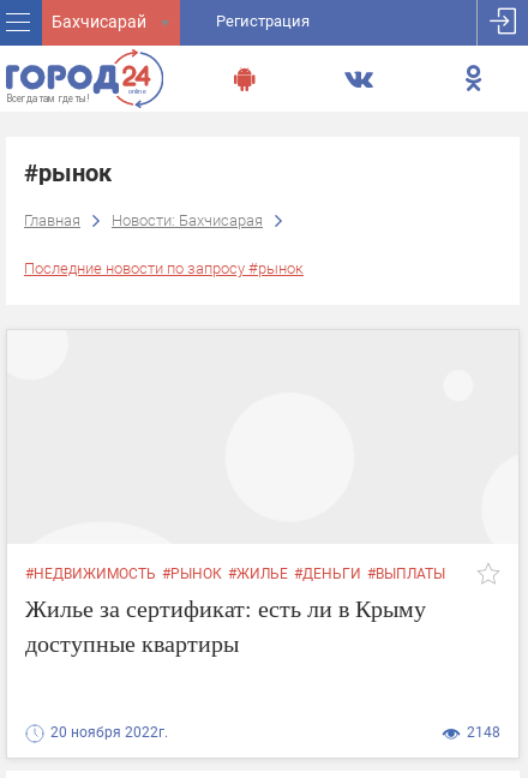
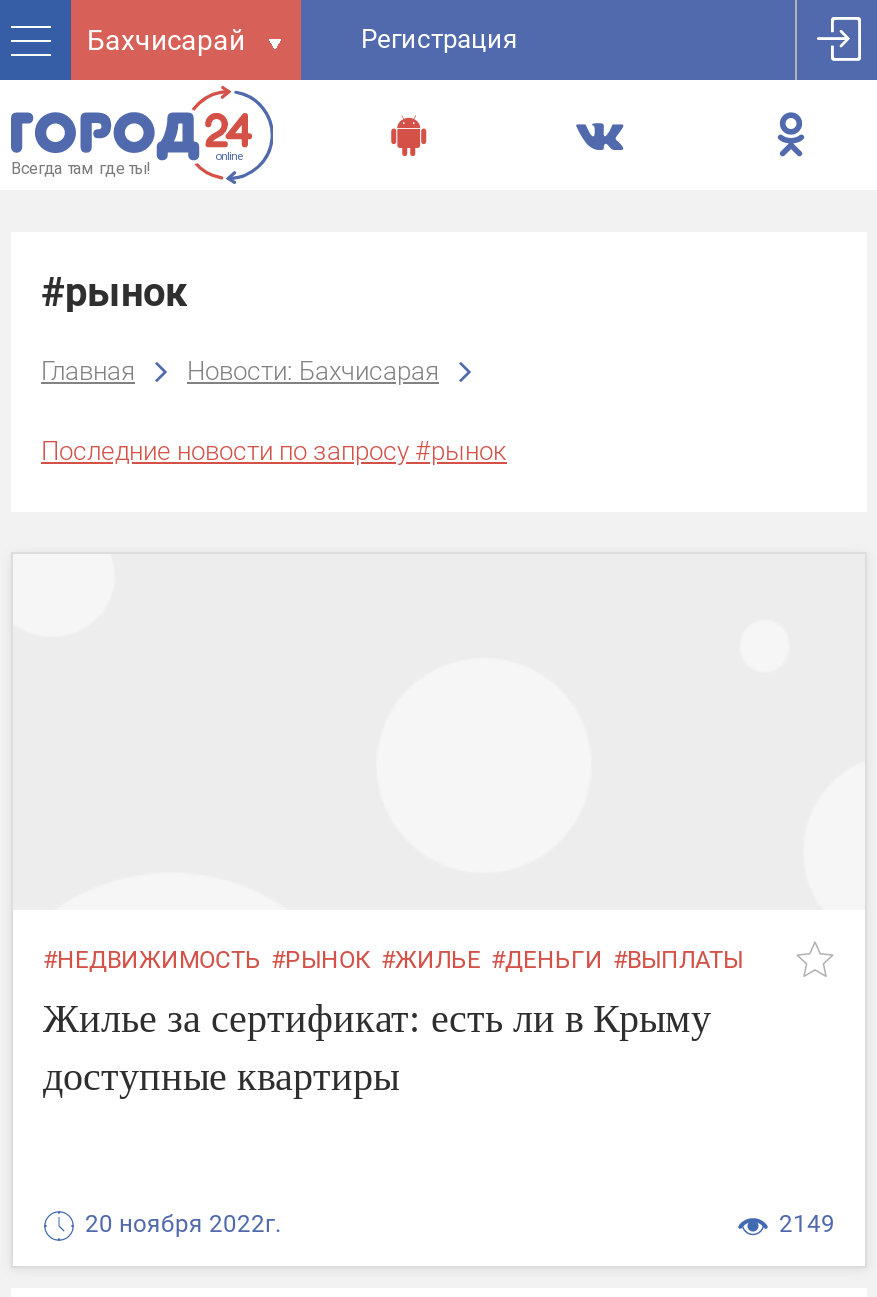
[467,724,500,741] 2148 -> [779,1210,835,1238] 2149

